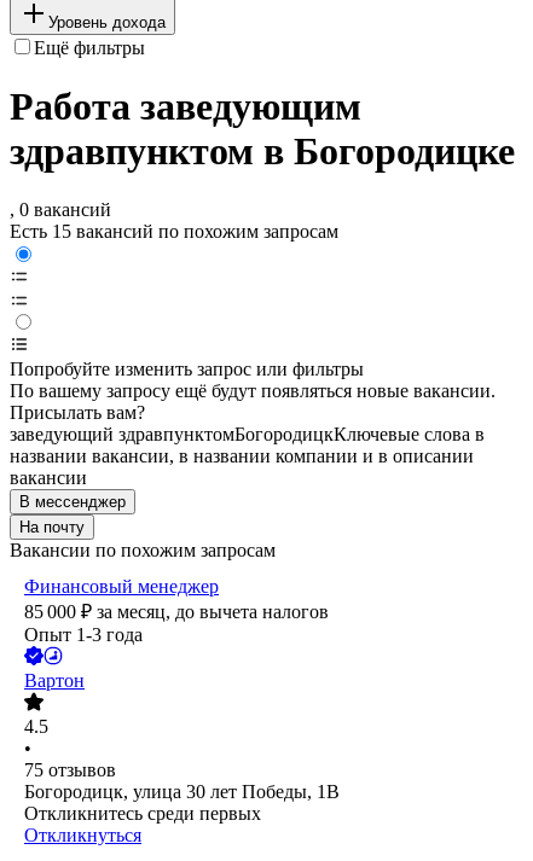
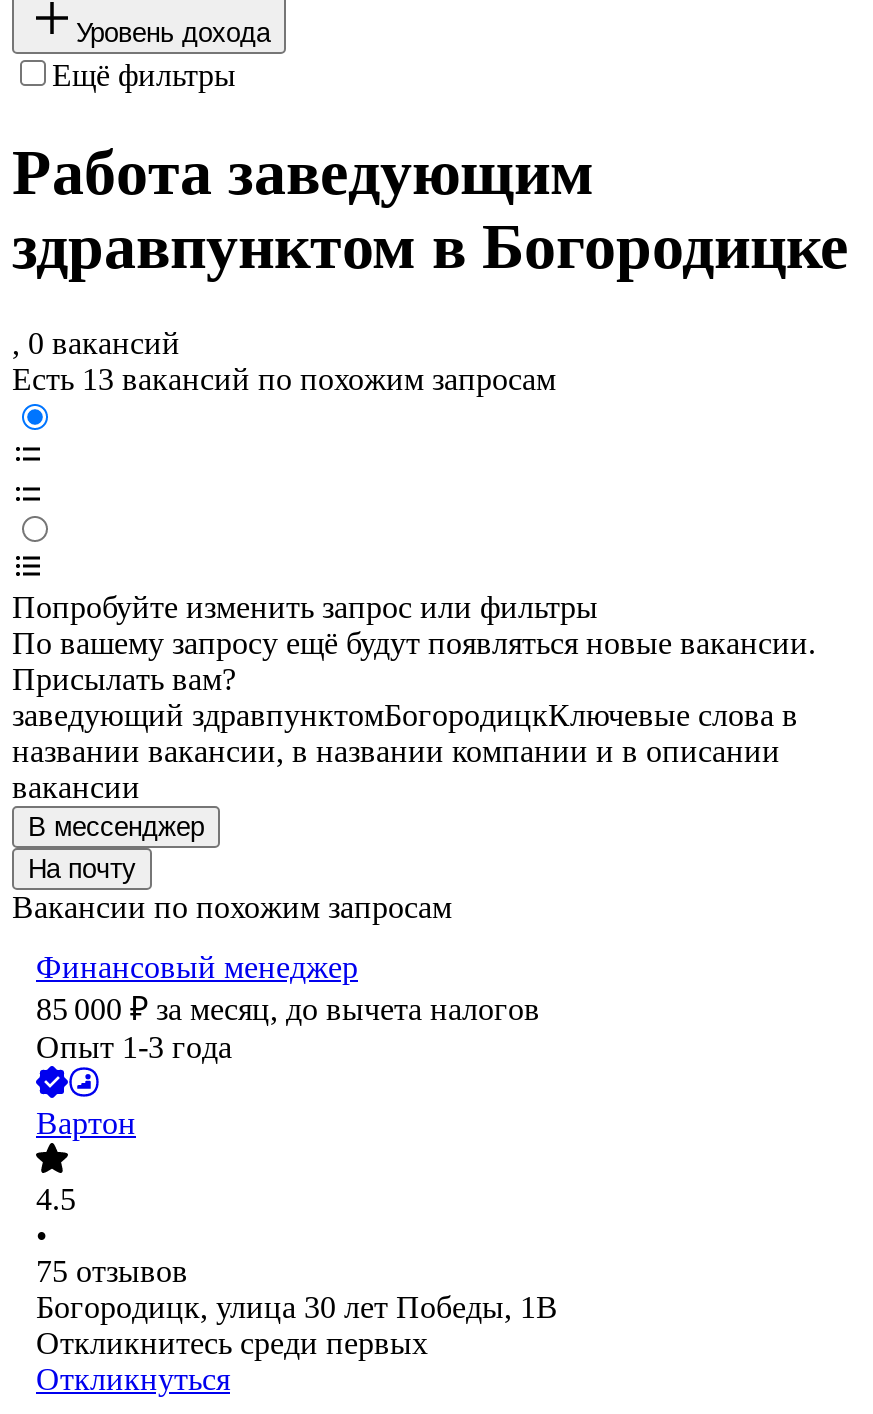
[10,222,338,242] Есть 15 вакансий по похожим запросам -> [12,363,556,397] Есть 13 вакансий по похожим запросам

